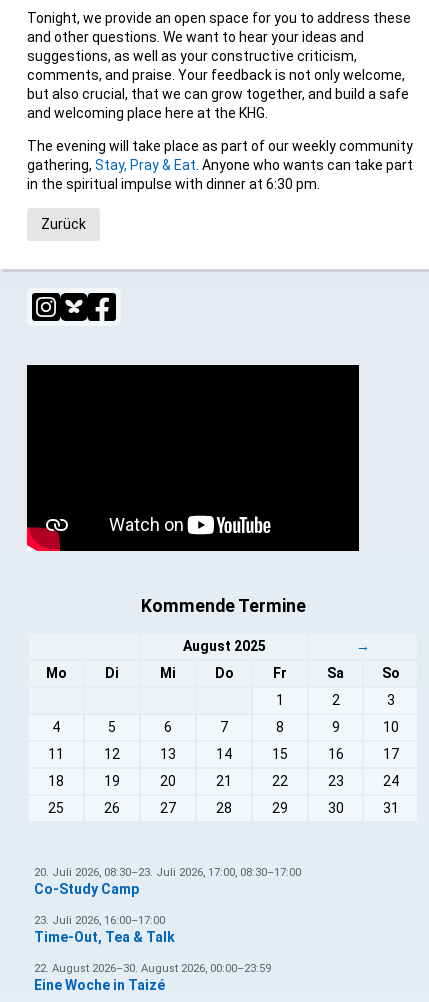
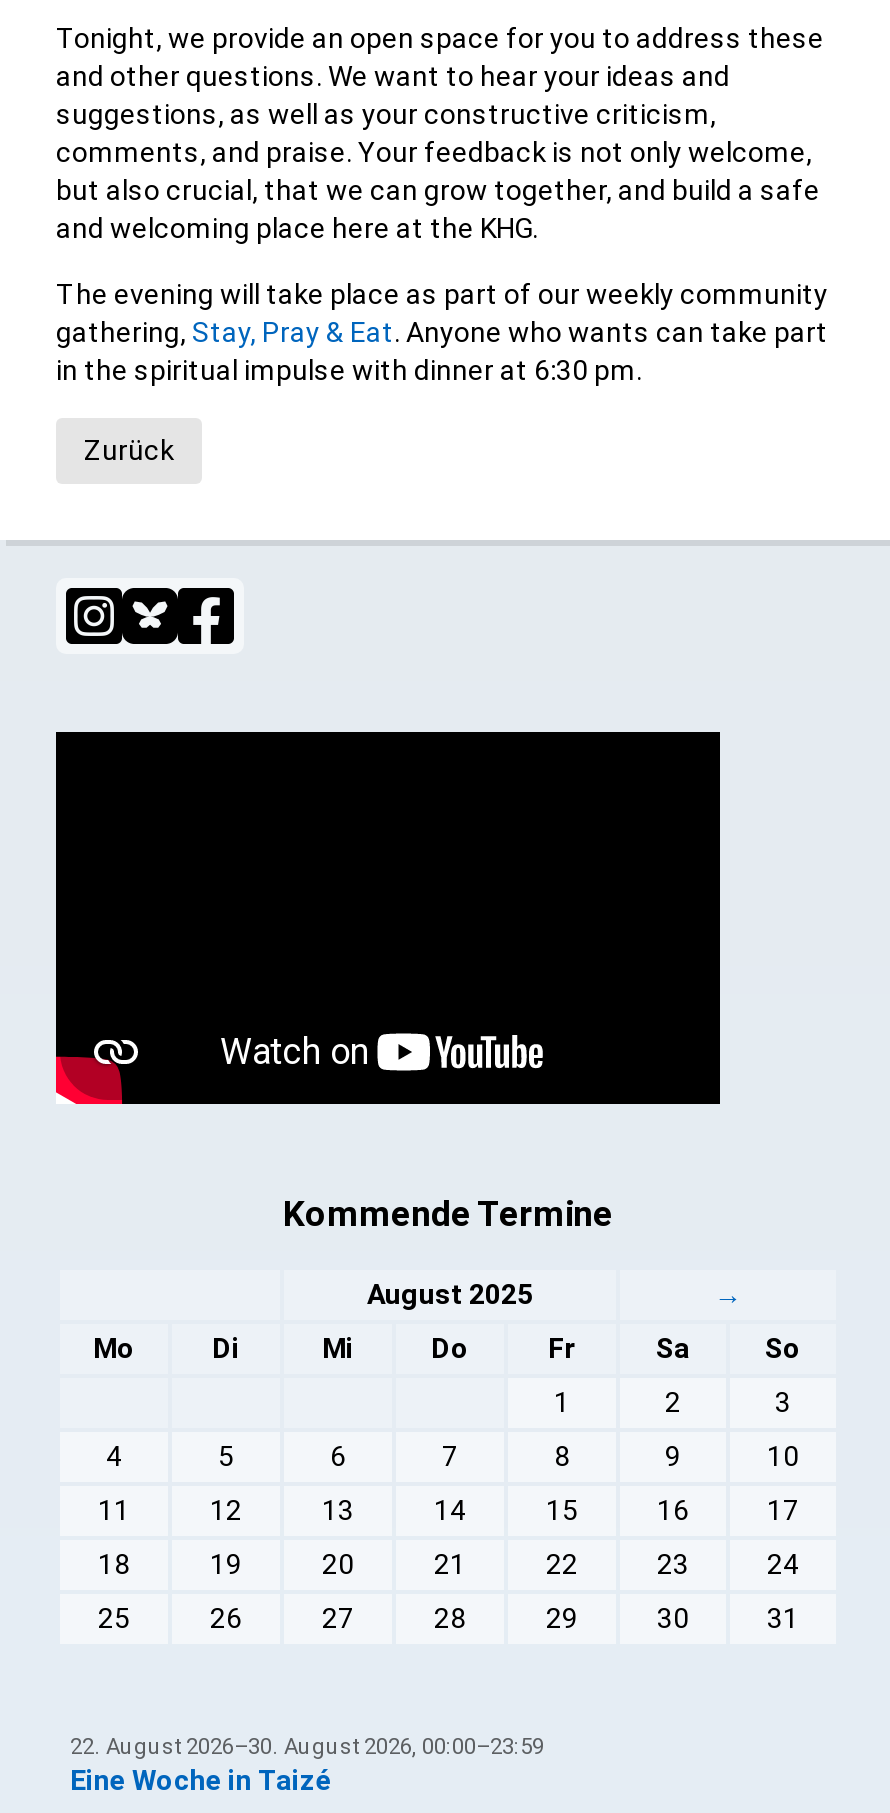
[34,866,301,945] 20. Juli 2026, 08:30–23. Juli 2026, 17:00, 08:30–17:00 | Co-Study Camp | 23. Juli 2026, 16:00–17:00 | Time-Out, Tea & Talk -> none

